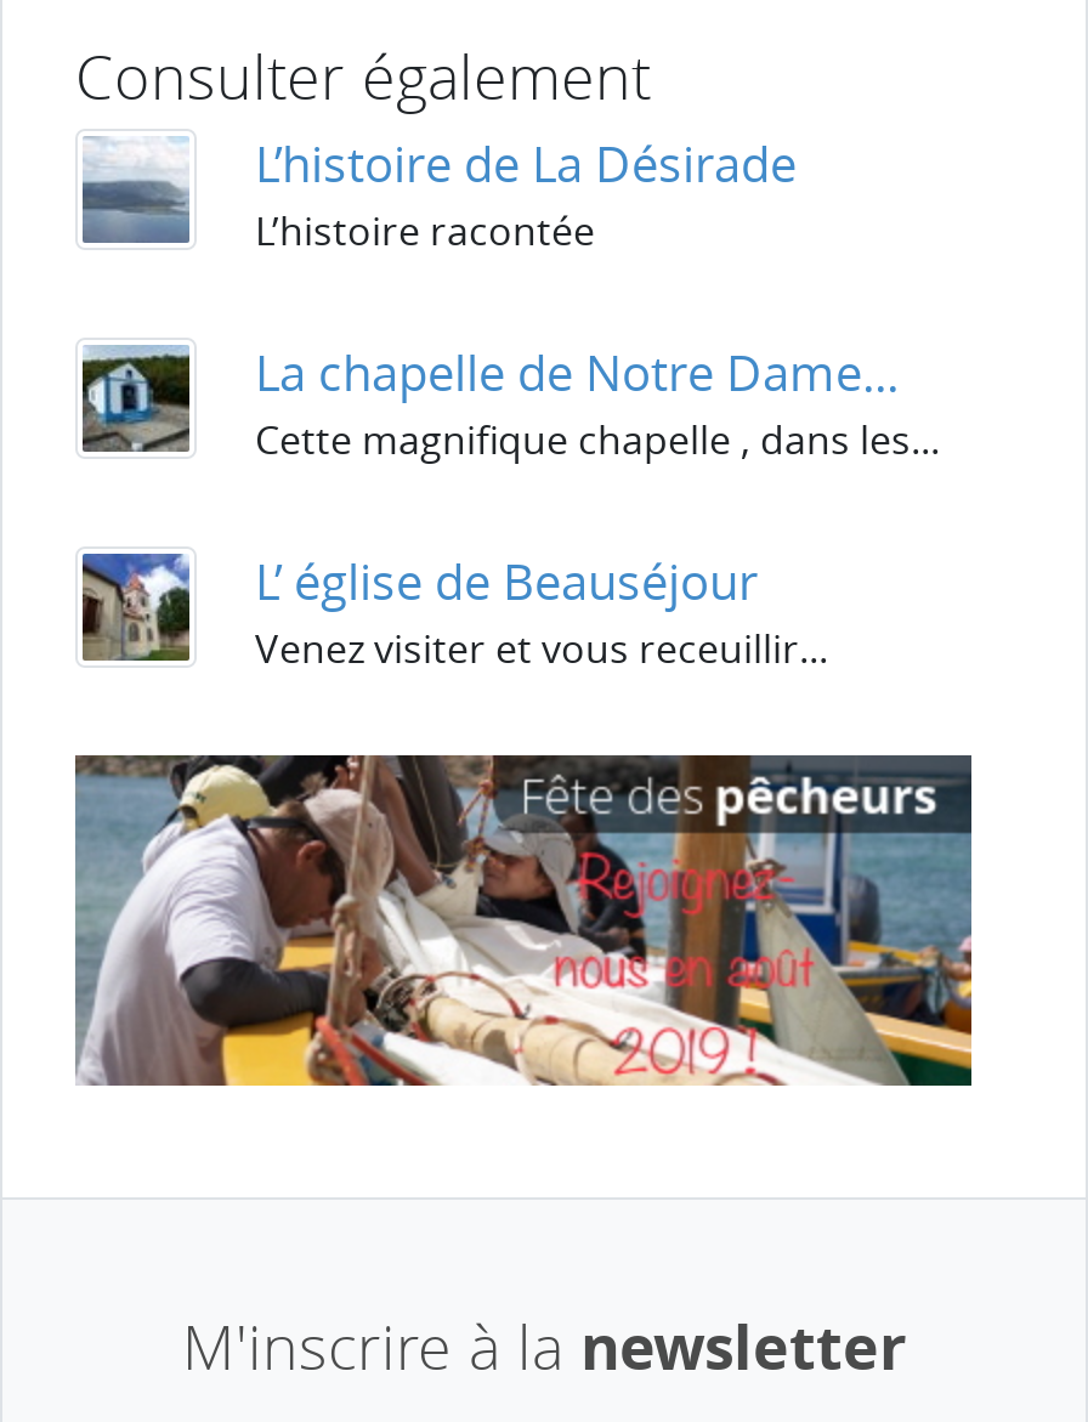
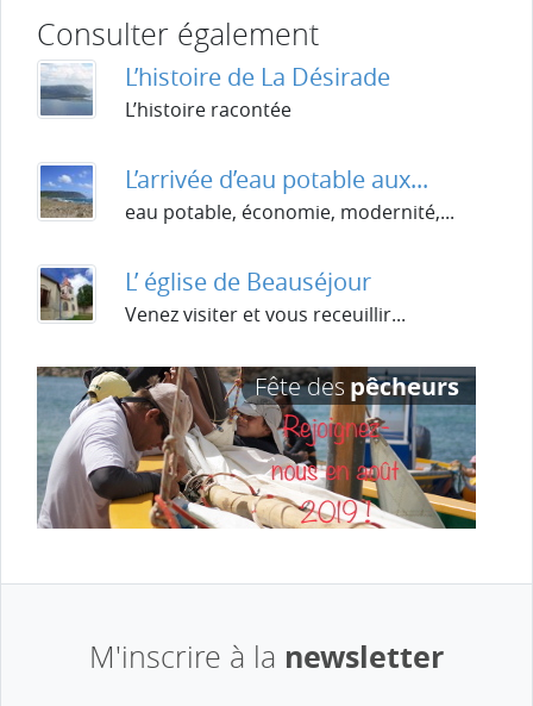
[80,340,940,466] [image] | La chapelle de Notre Dame... | Cette magnifique chapelle , dans les... -> [39,163,454,225] [image] | L’arrivée d’eau potable aux... | eau potable, économie, modernité,...

